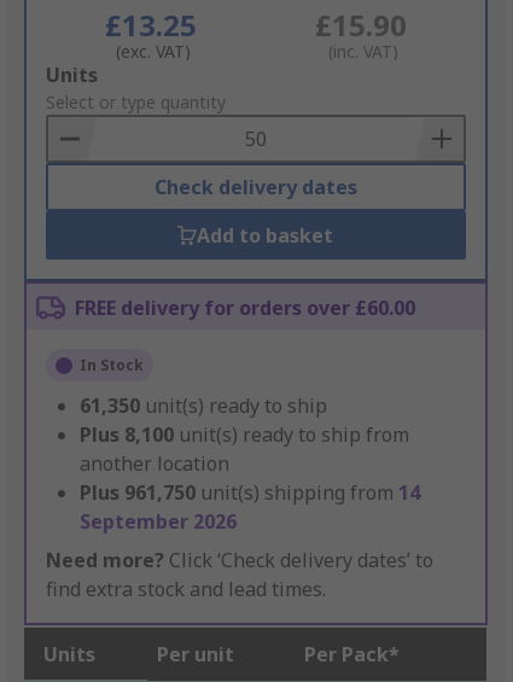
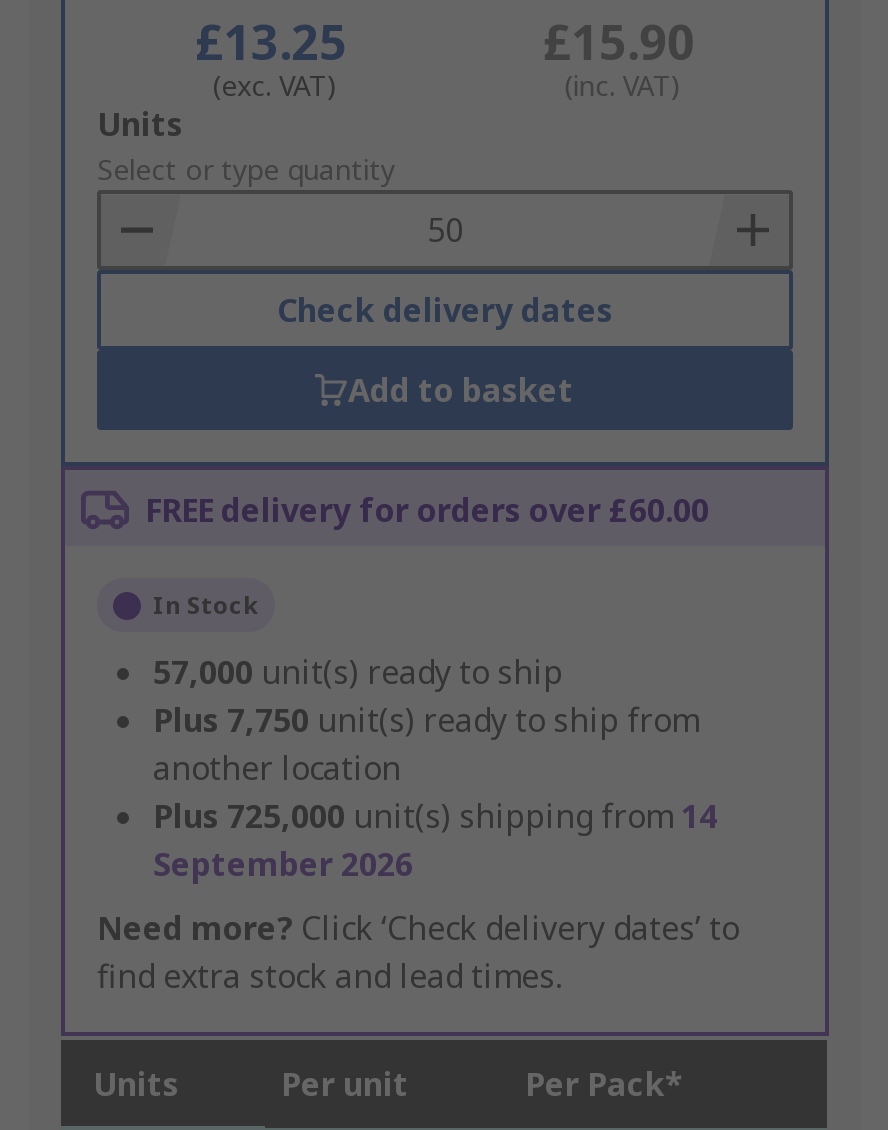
[80,393,327,419] 61,350 unit(s) ready to ship -> [153,651,563,695] 57,000 unit(s) ready to ship
[80,422,409,448] Plus 8,100 unit(s) ready to ship from -> [153,699,699,743] Plus 7,750 unit(s) ready to ship from
[80,480,420,506] Plus 961,750 unit(s) shipping from 14 -> [153,795,717,839] Plus 725,000 unit(s) shipping from 14

